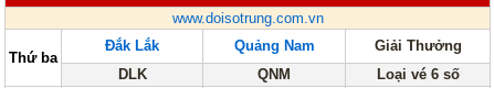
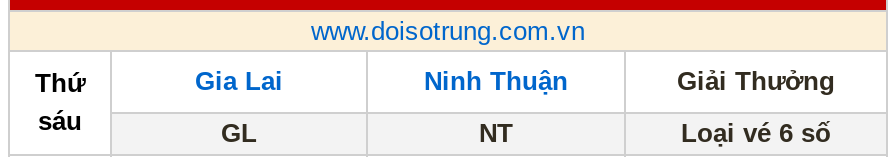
[105,38,314,54] Đắk Lắk | Quảng Nam -> [195,66,568,96] Gia Lai | Ninh Thuận
[9,50,57,67] Thứ ba -> [35,68,85,136] Thứ | sáu
[118,67,291,83] DLK | QNM -> [221,118,513,148] GL | NT

